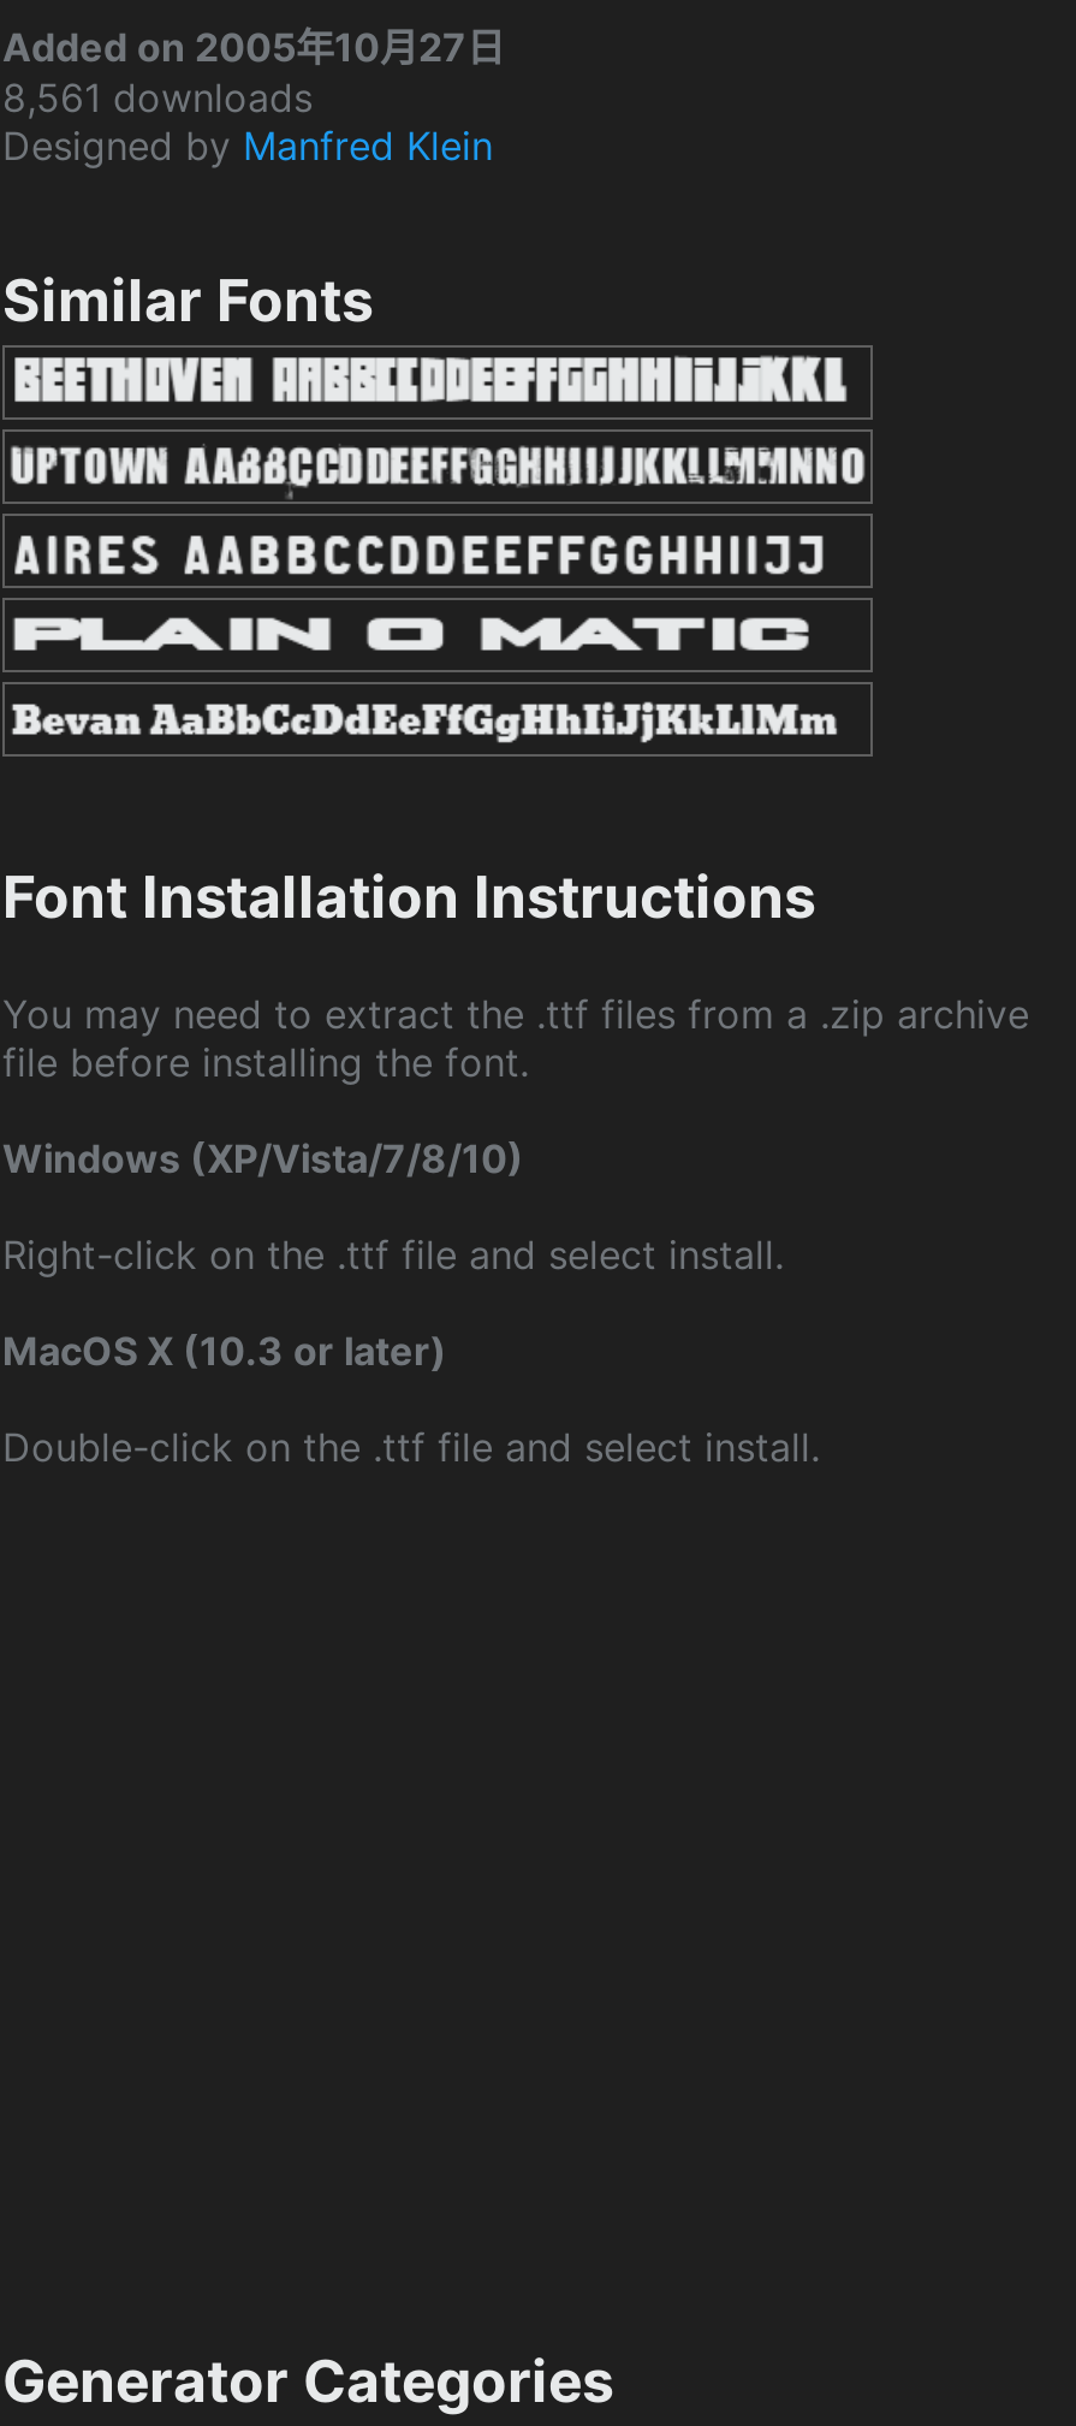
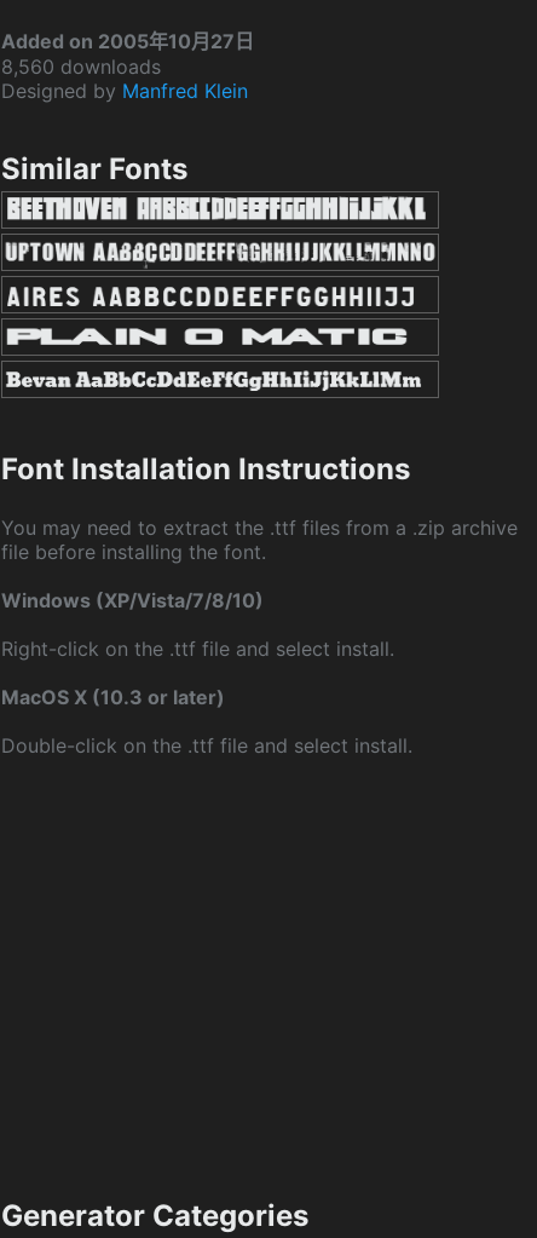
[2,73,313,121] 8,561 downloads -> [1,54,161,78] 8,560 downloads

